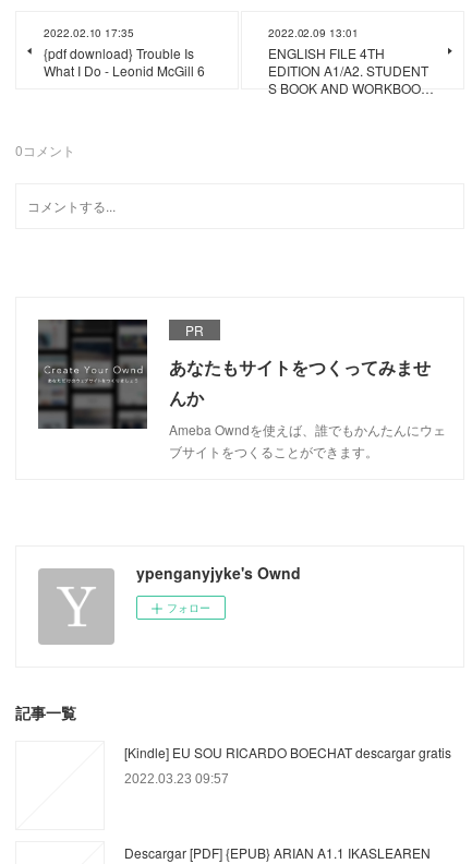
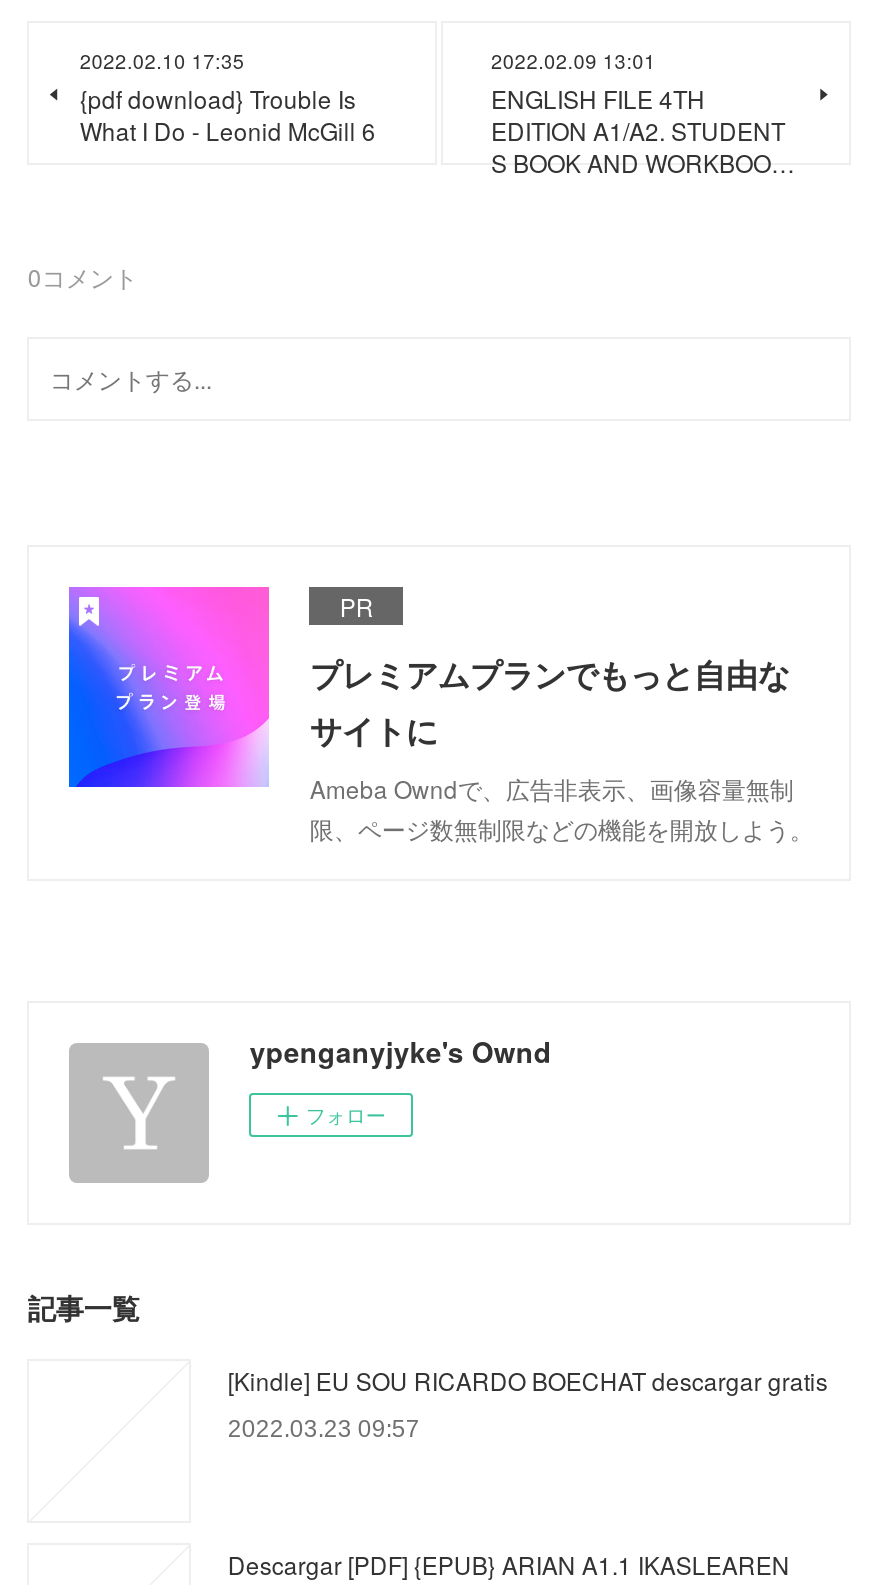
[37,319,446,460] [image] | あなたもサイトをつくってみませ | んか | Ameba Owndを使えば、誰でもかんたんにウェ | ブサイトをつくることができます。 -> [67,585,814,845] [image] | プレミアムプランでもっと自由な | サイトに | Ameba Owndで、広告非表示、画像容量無制 | 限、ページ数無制限などの機能を開放しよう。

